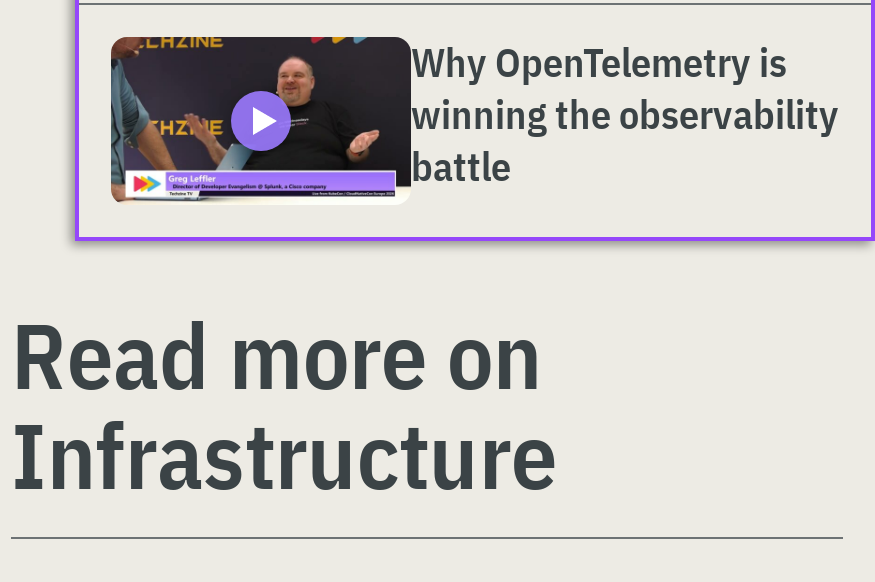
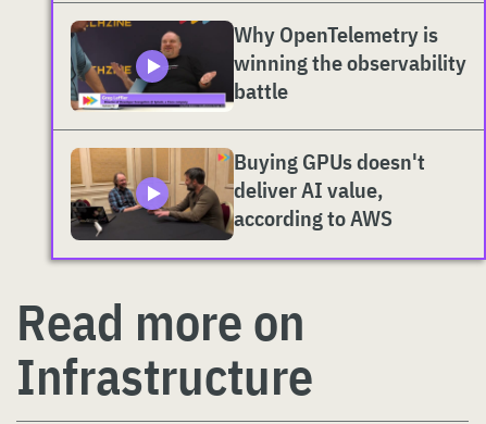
none -> [70,147,425,241] [image] | Buying GPUs doesn't | deliver AI value, | according to AWS

